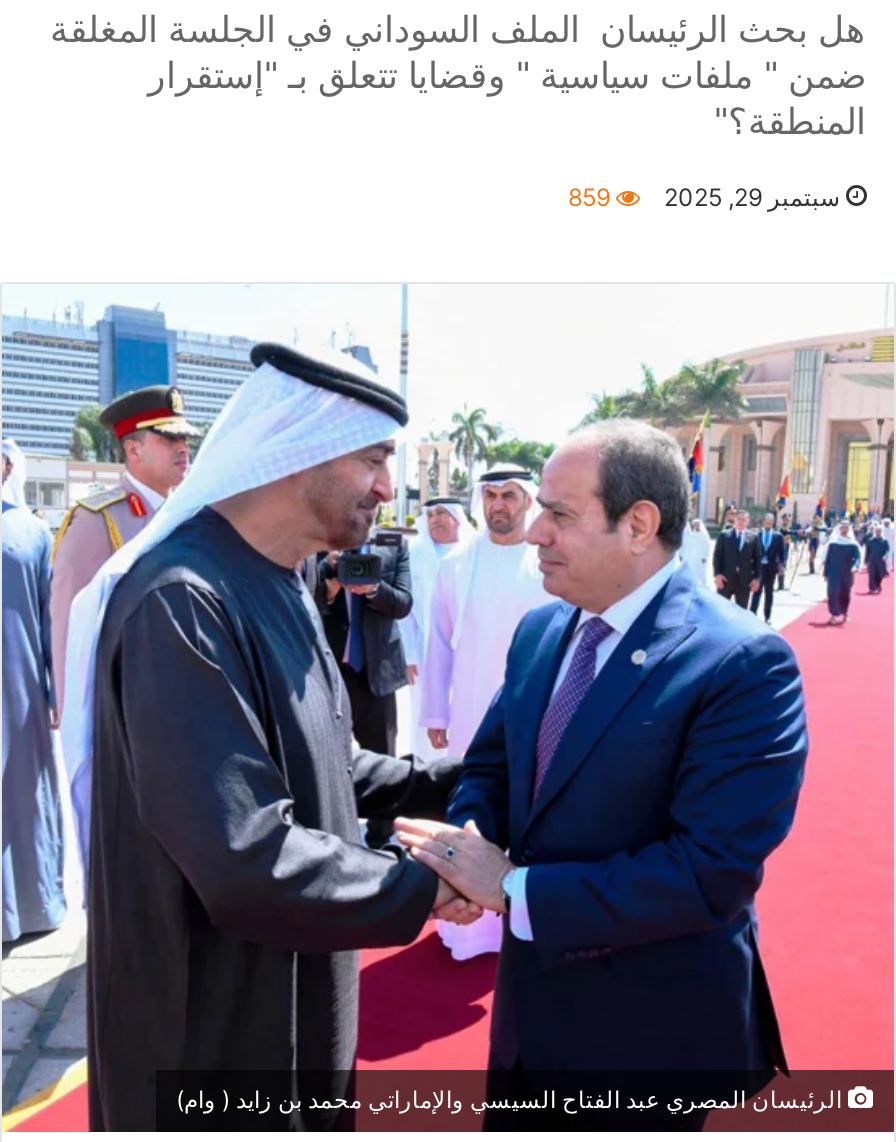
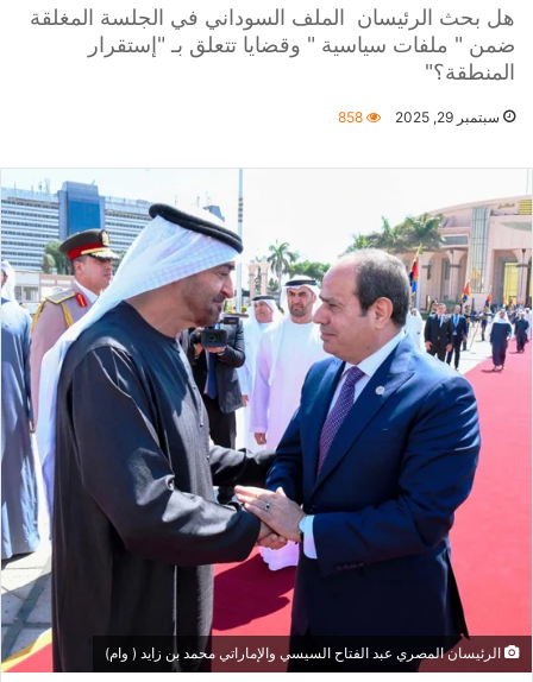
[568,183,610,213] 859 -> [338,108,363,126] 858

